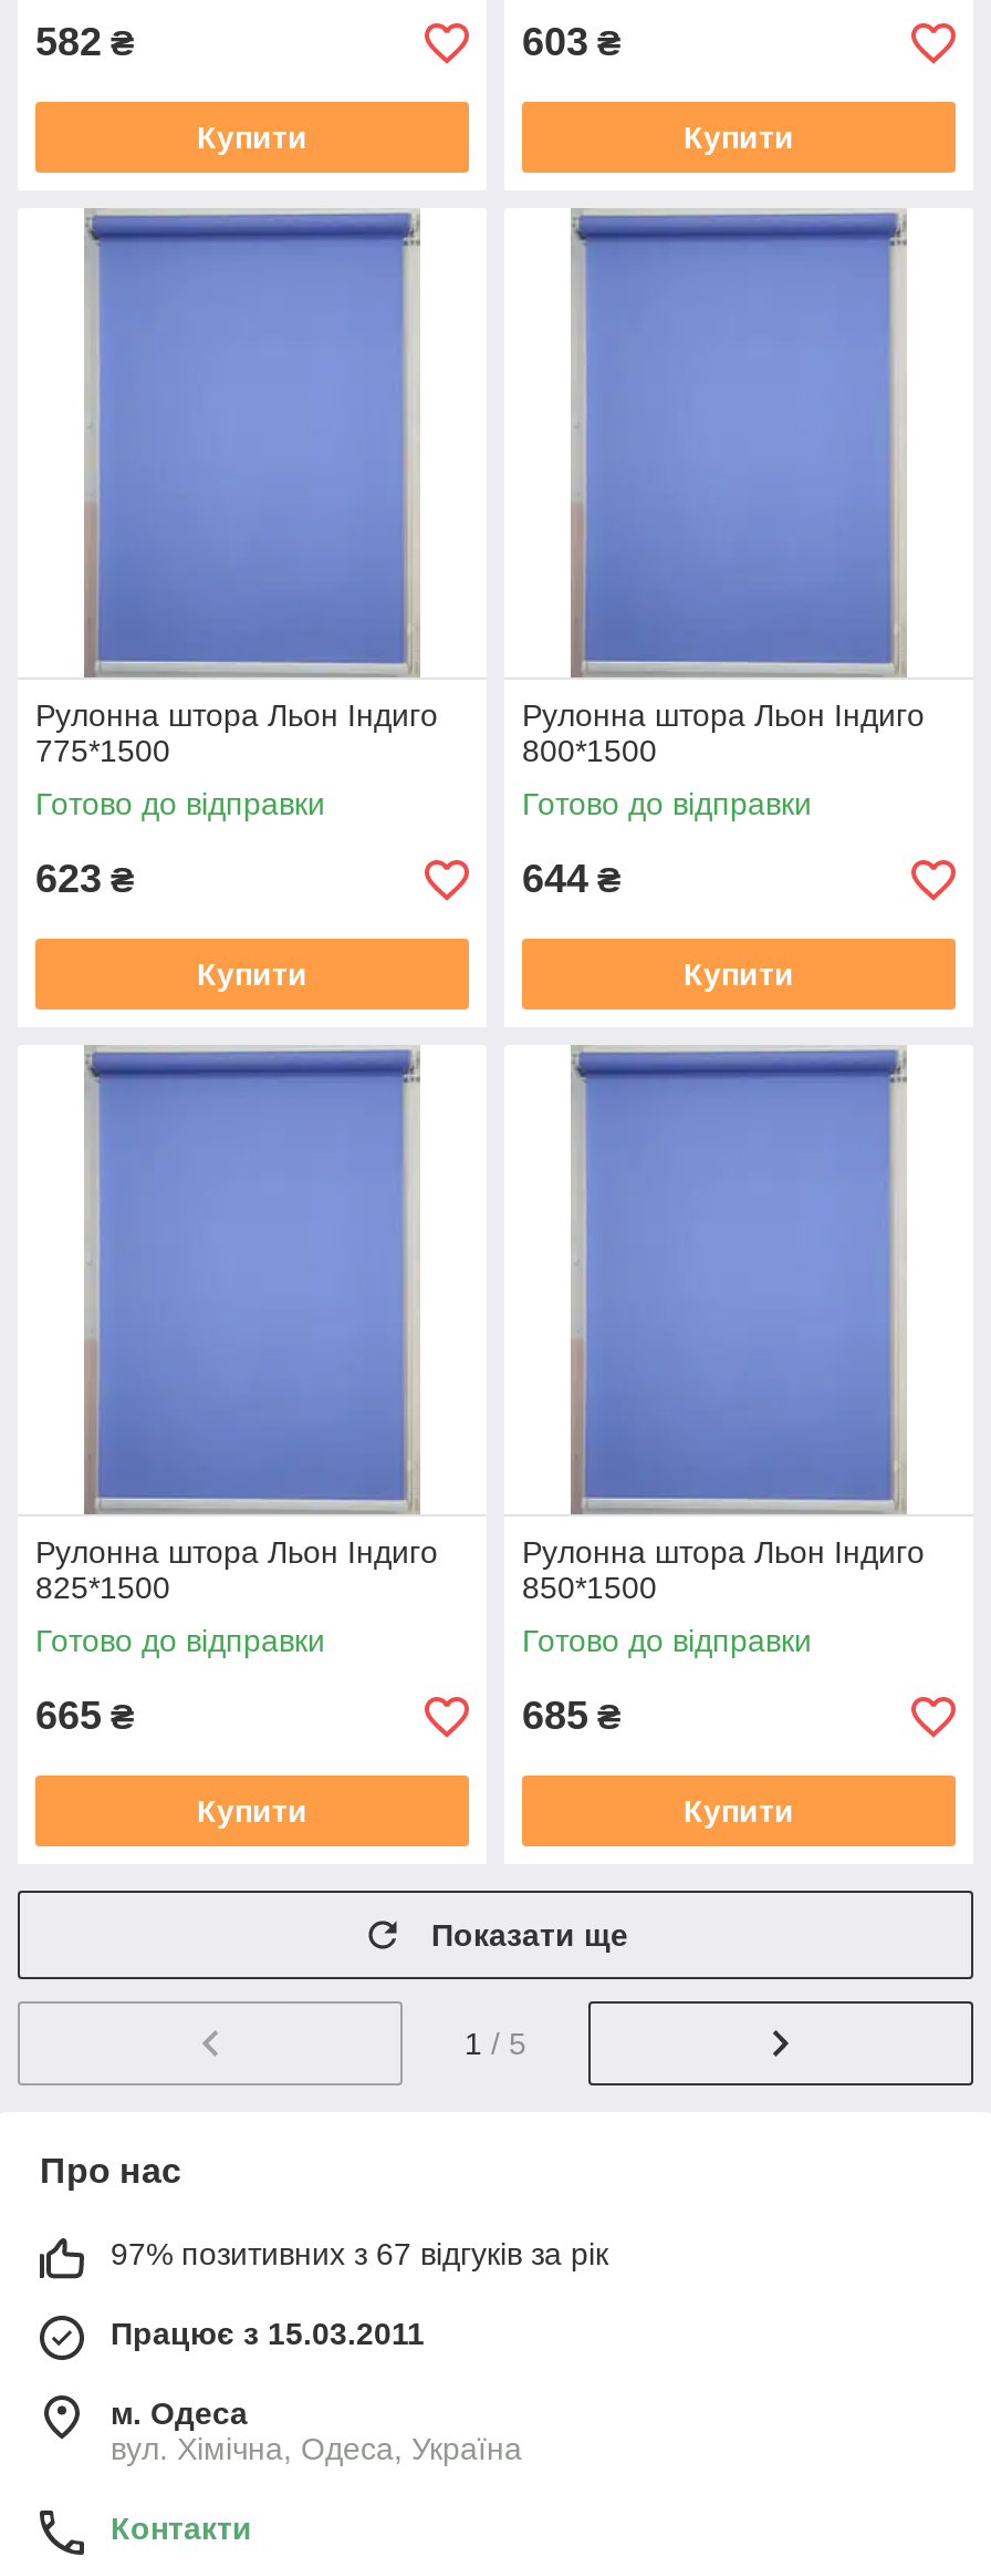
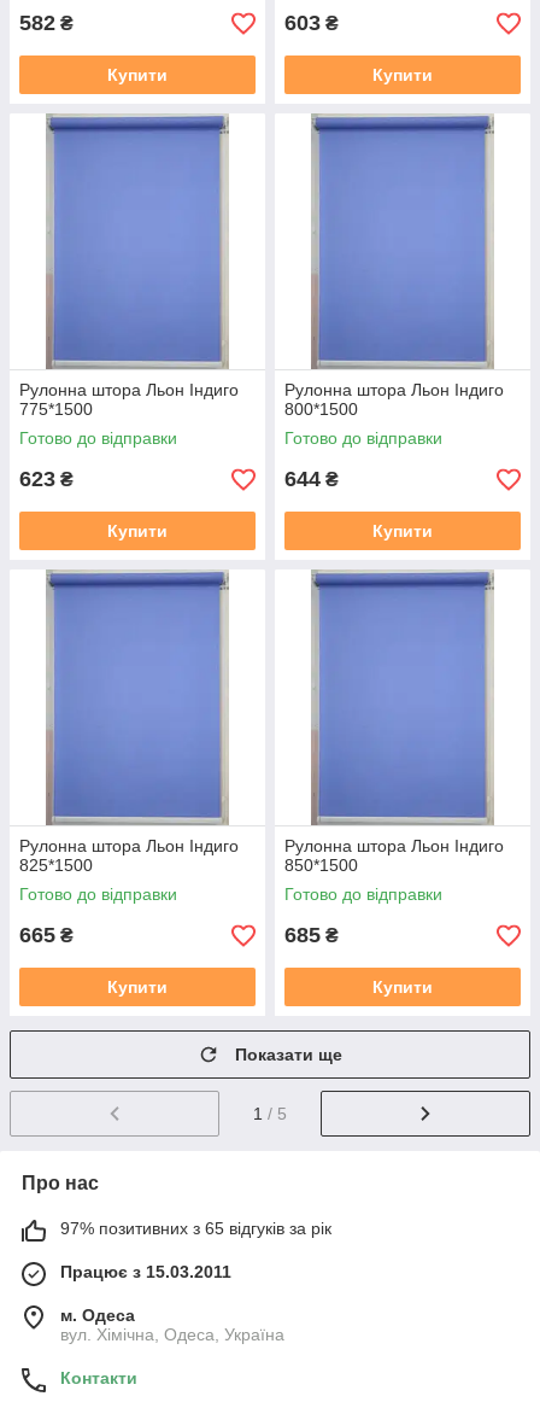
[111,2236,608,2271] 97% позитивних з 67 відгуків за рік -> [60,1219,331,1238] 97% позитивних з 65 відгуків за рік

